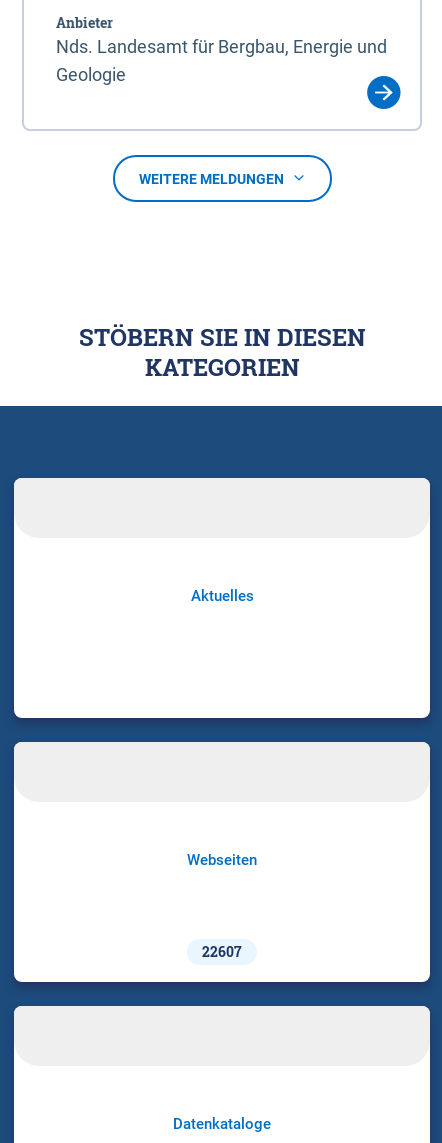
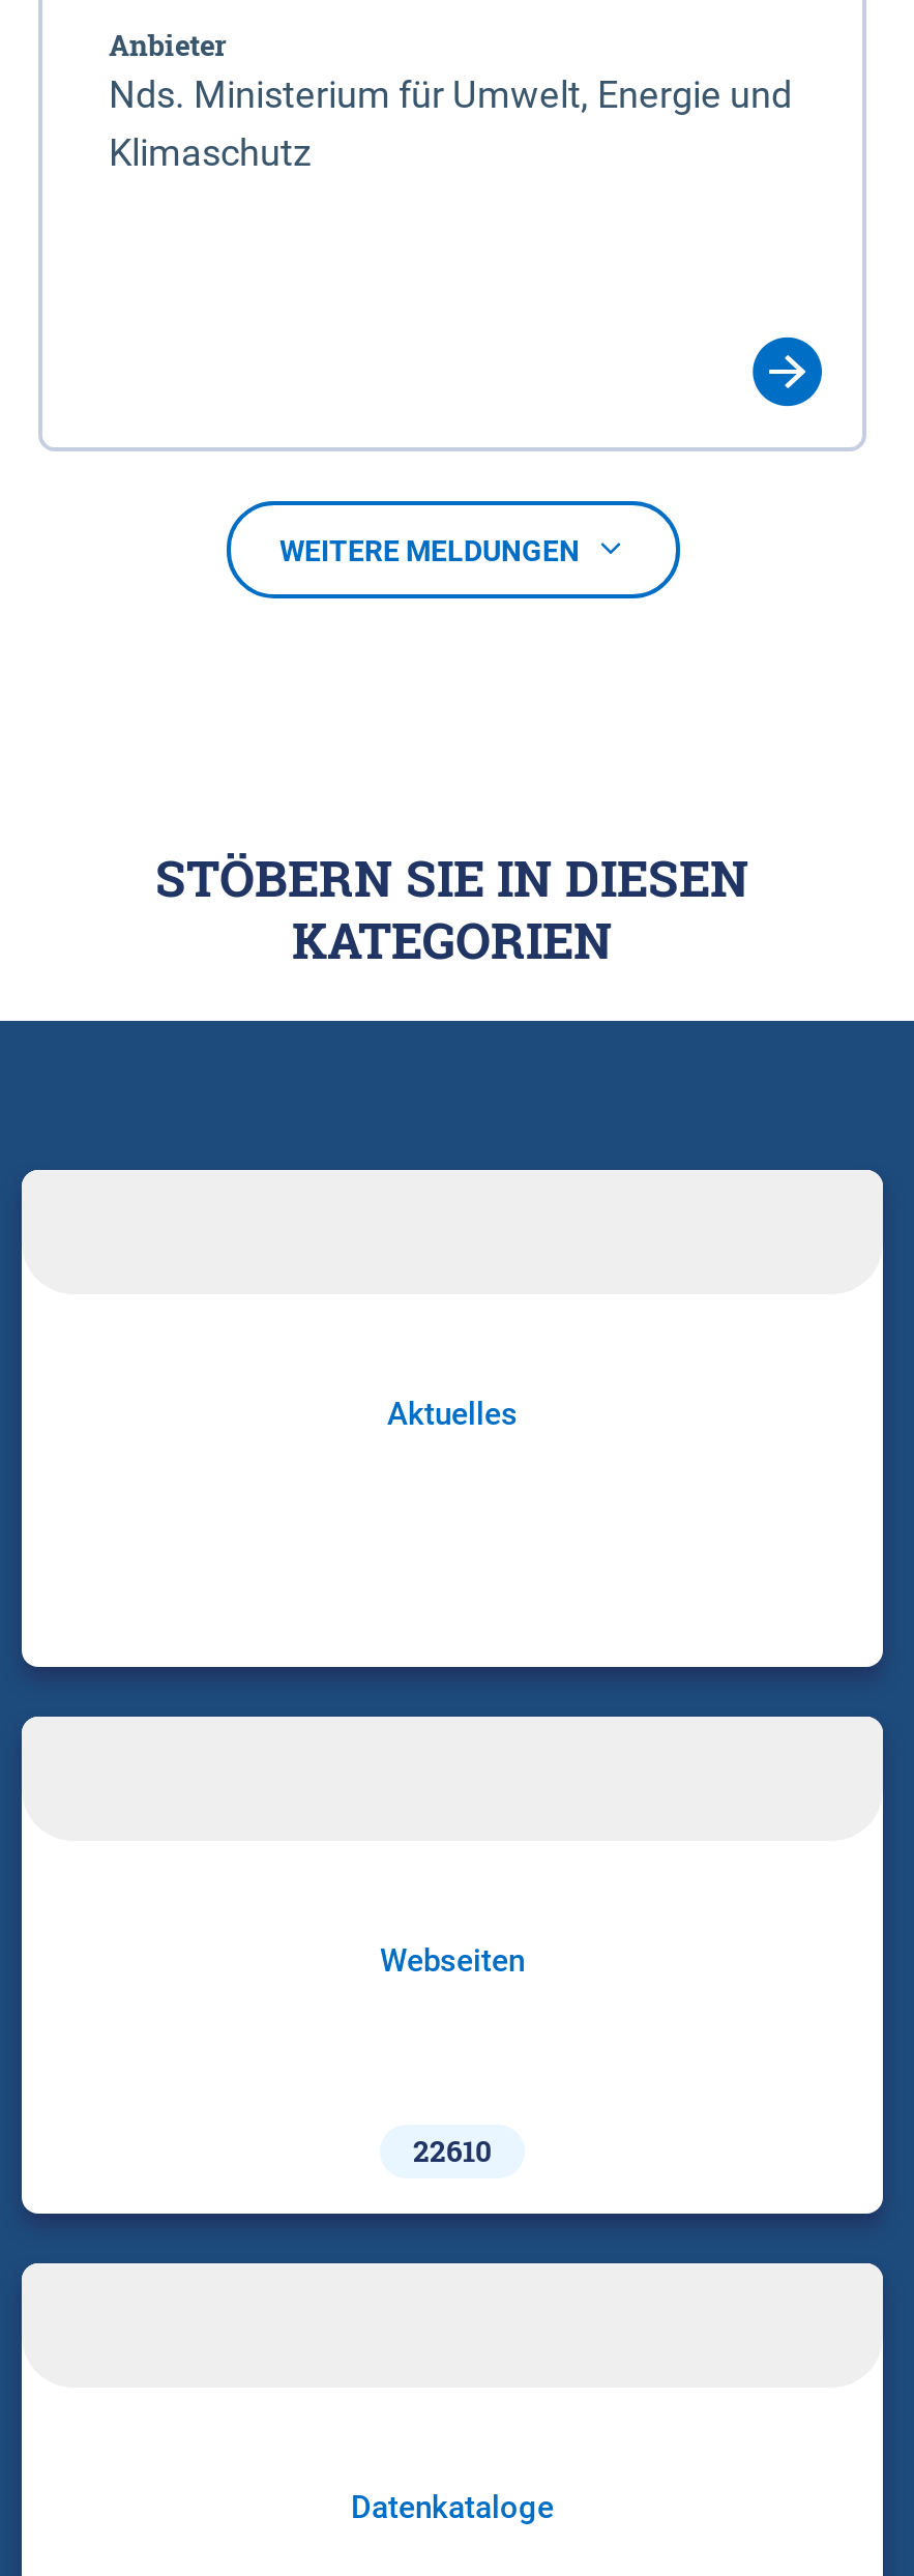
[56,36,387,85] Nds. Landesamt für Bergbau, Energie und | Geologie -> [109,73,792,175] Nds. Ministerium für Umwelt, Energie und | Klimaschutz
[202,942,242,961] 22607 -> [413,2130,492,2170] 22610

